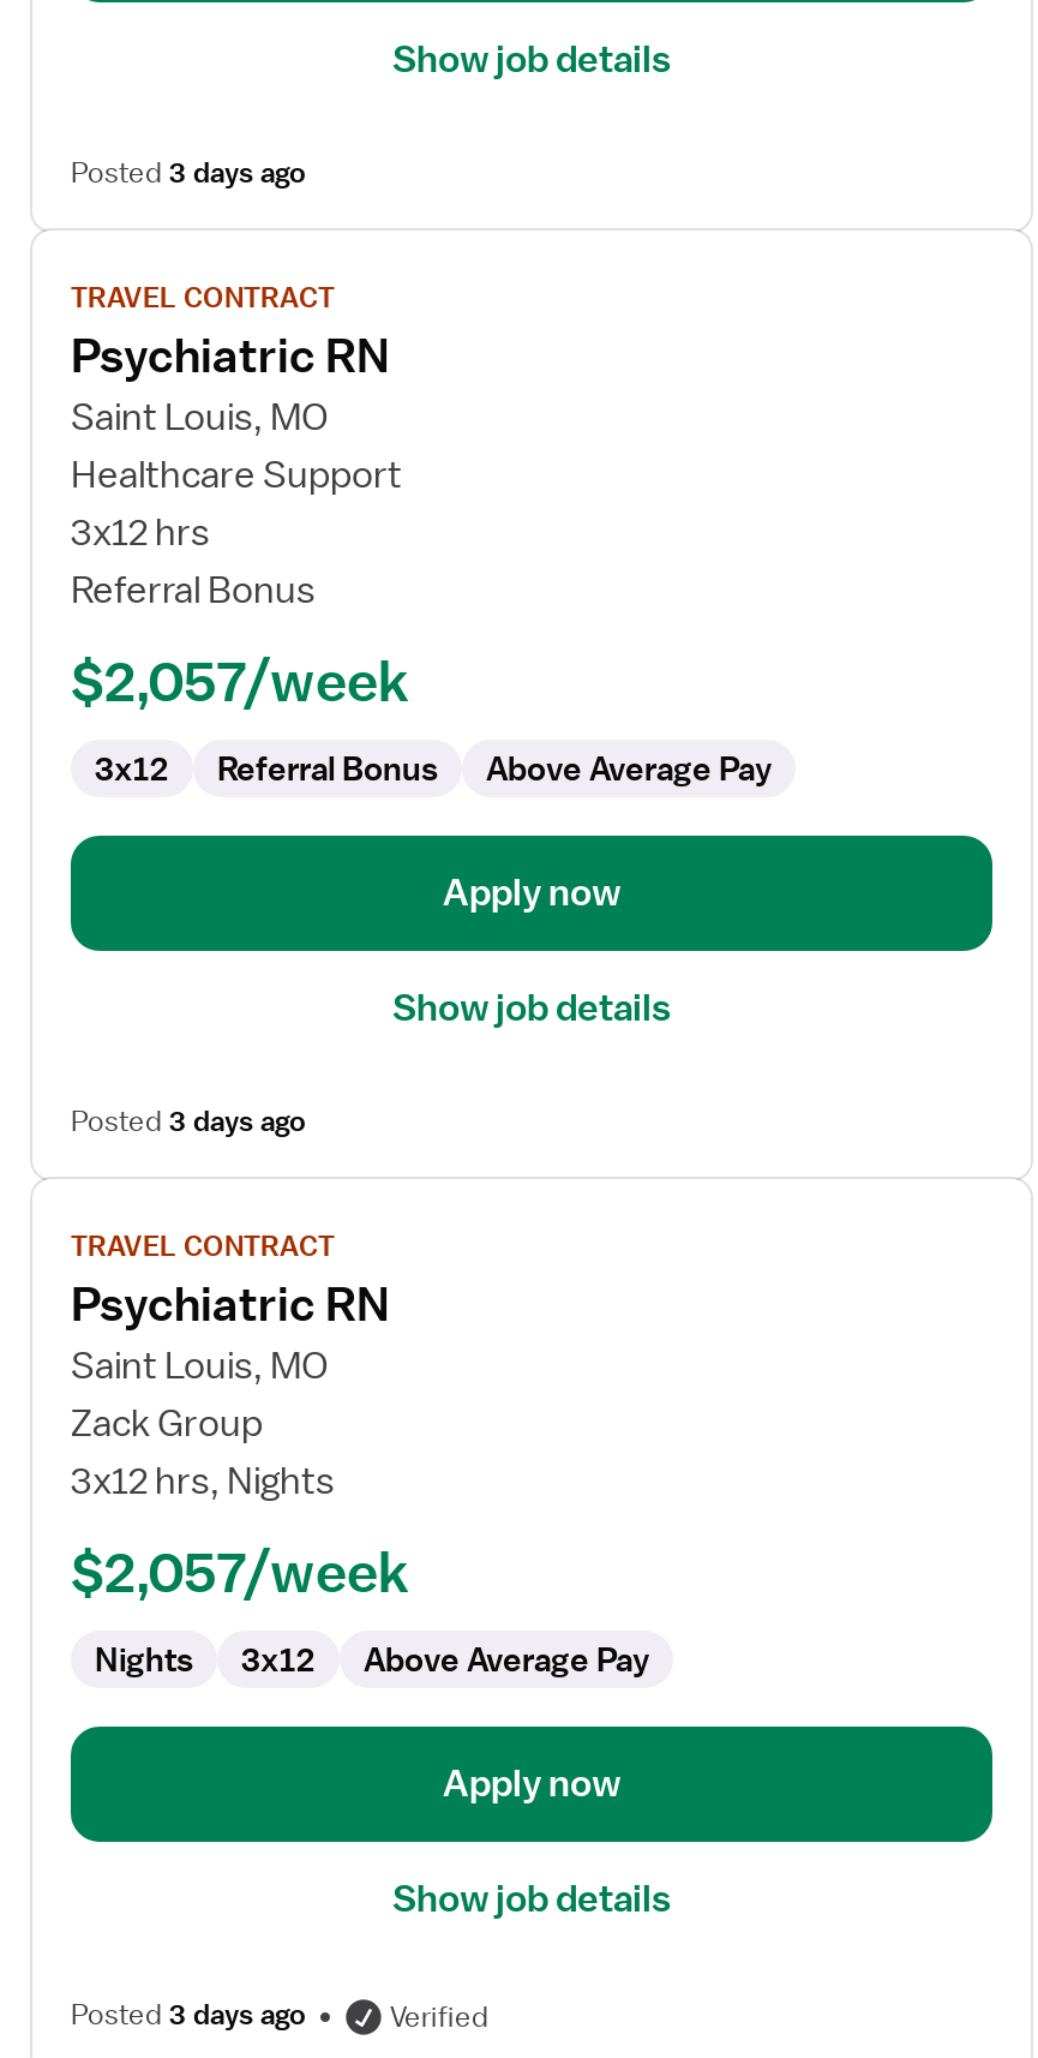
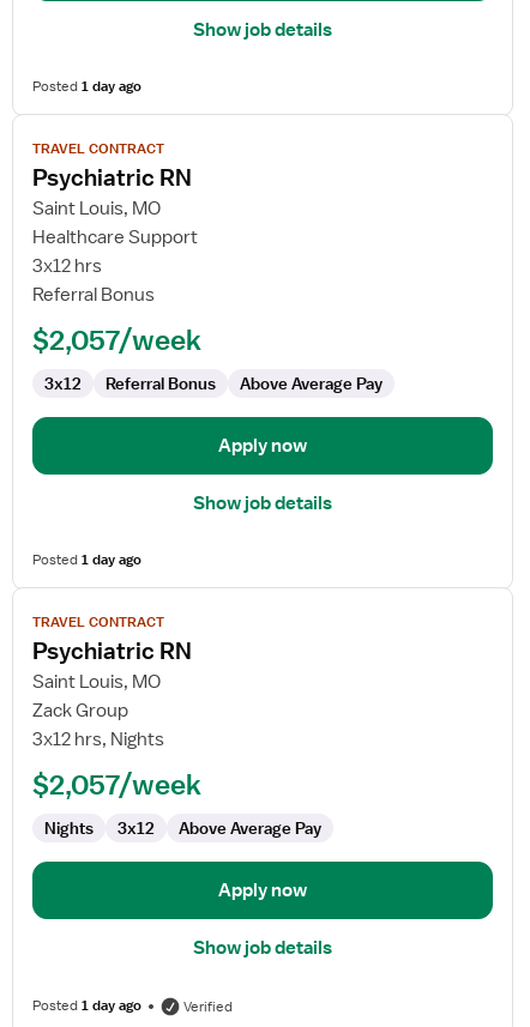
[71,154,306,192] Posted 3 days ago -> [32,77,141,96] Posted 1 day ago
[71,1102,306,1141] Posted 3 days ago -> [32,550,141,569] Posted 1 day ago
[71,1996,306,2034] Posted 3 days ago -> [32,996,141,1015] Posted 1 day ago

